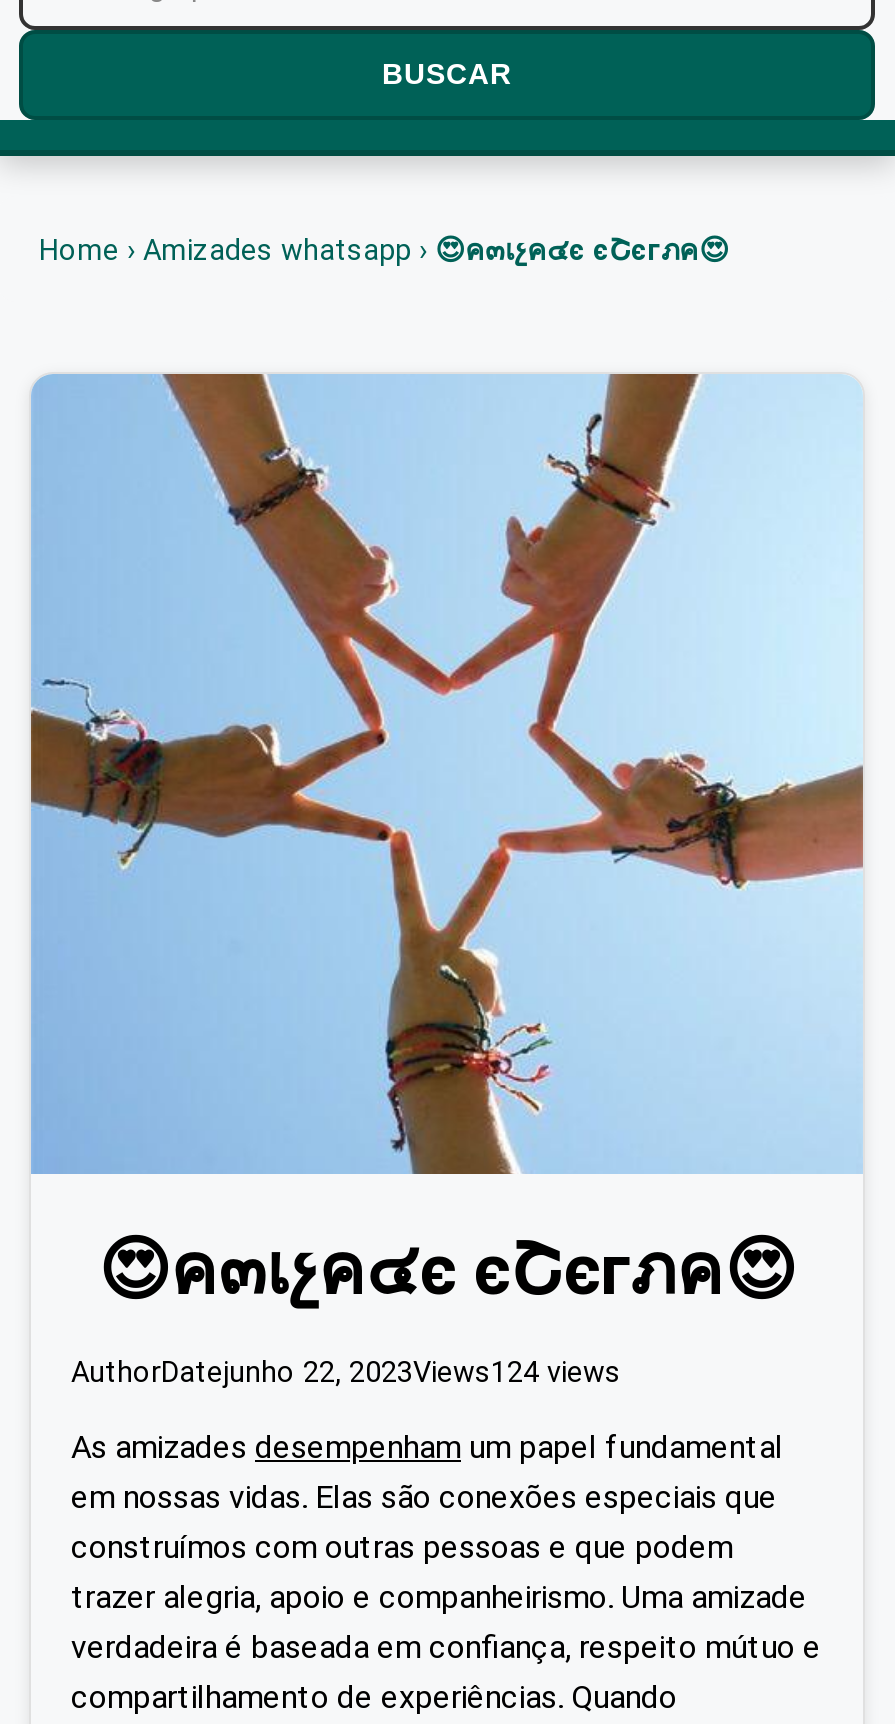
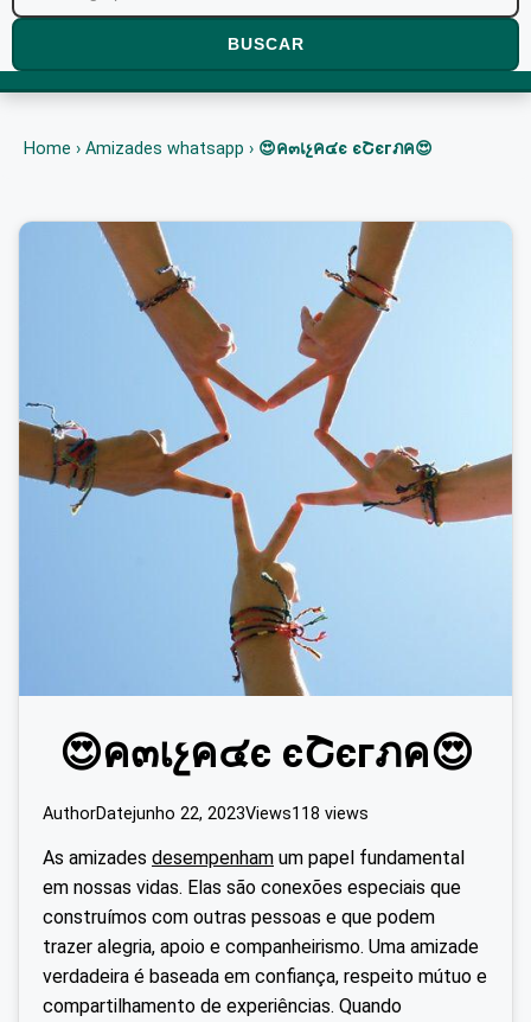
[71,1356,621,1390] AuthorDatejunho 22, 2023Views124 views -> [43,804,369,824] AuthorDatejunho 22, 2023Views118 views

